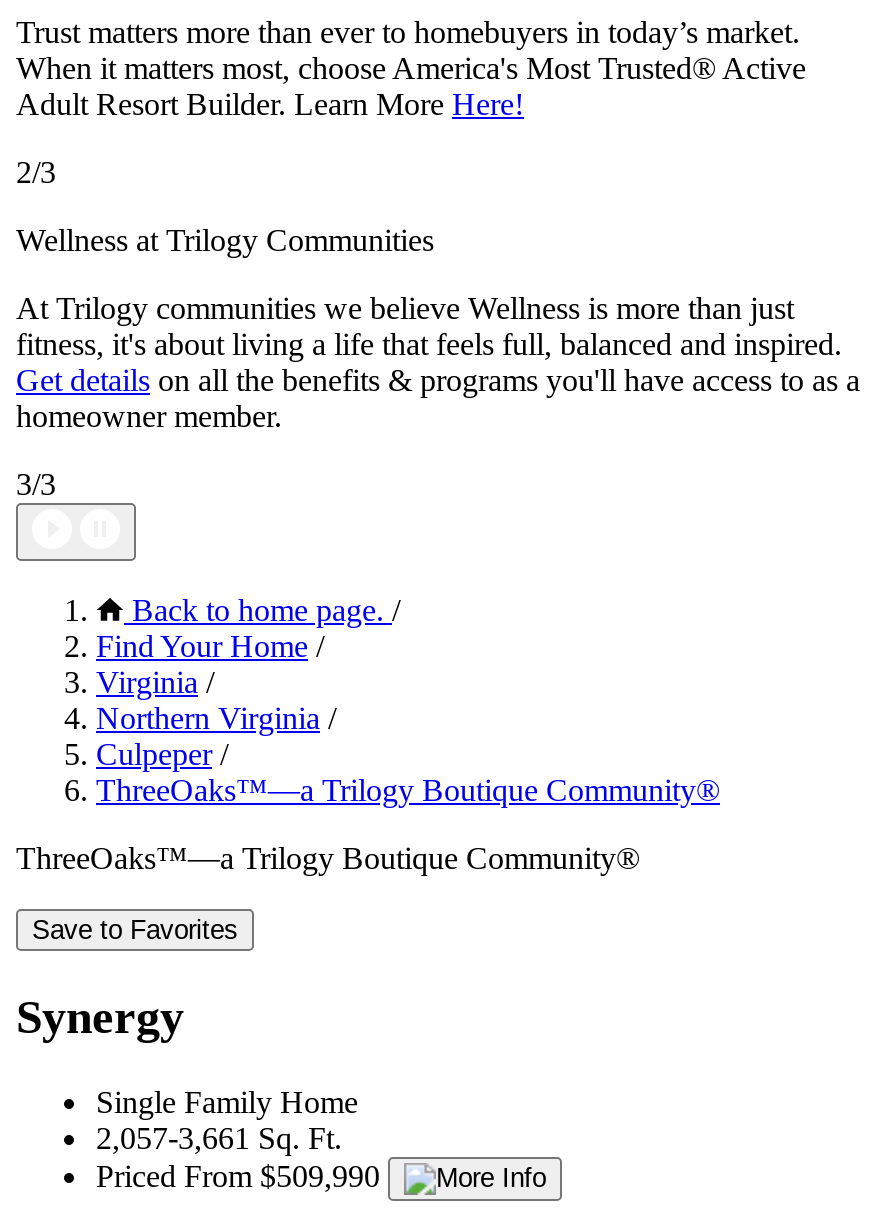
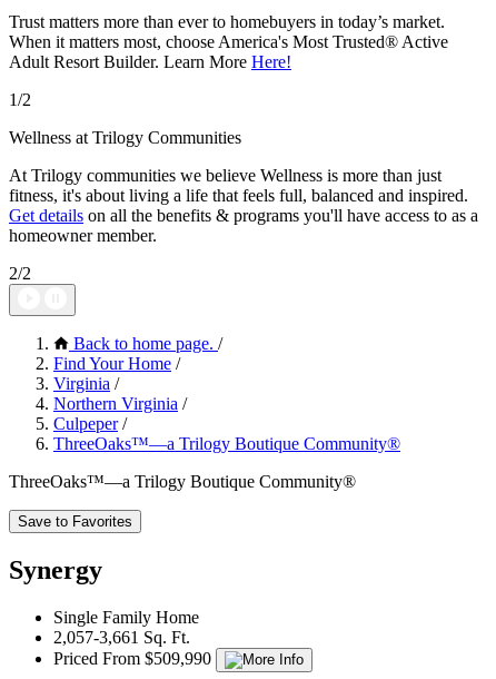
[16,155,56,189] 2/3 -> [9,90,31,109] 1/2
[16,467,56,501] 3/3 -> [9,264,31,283] 2/2

